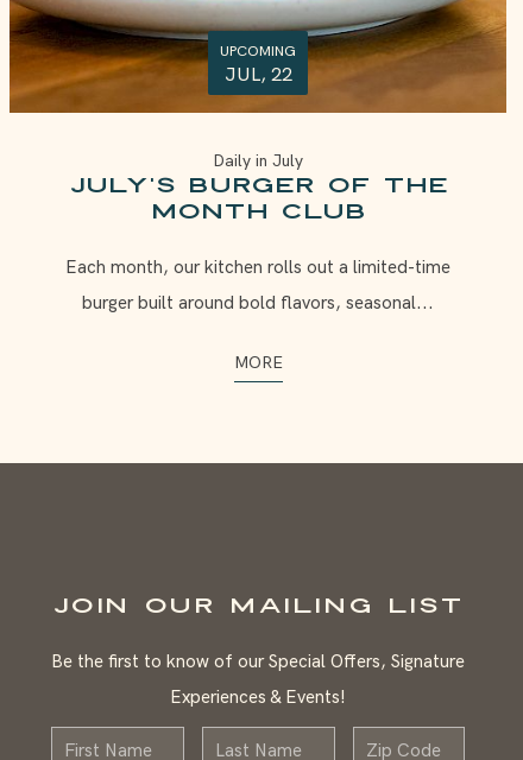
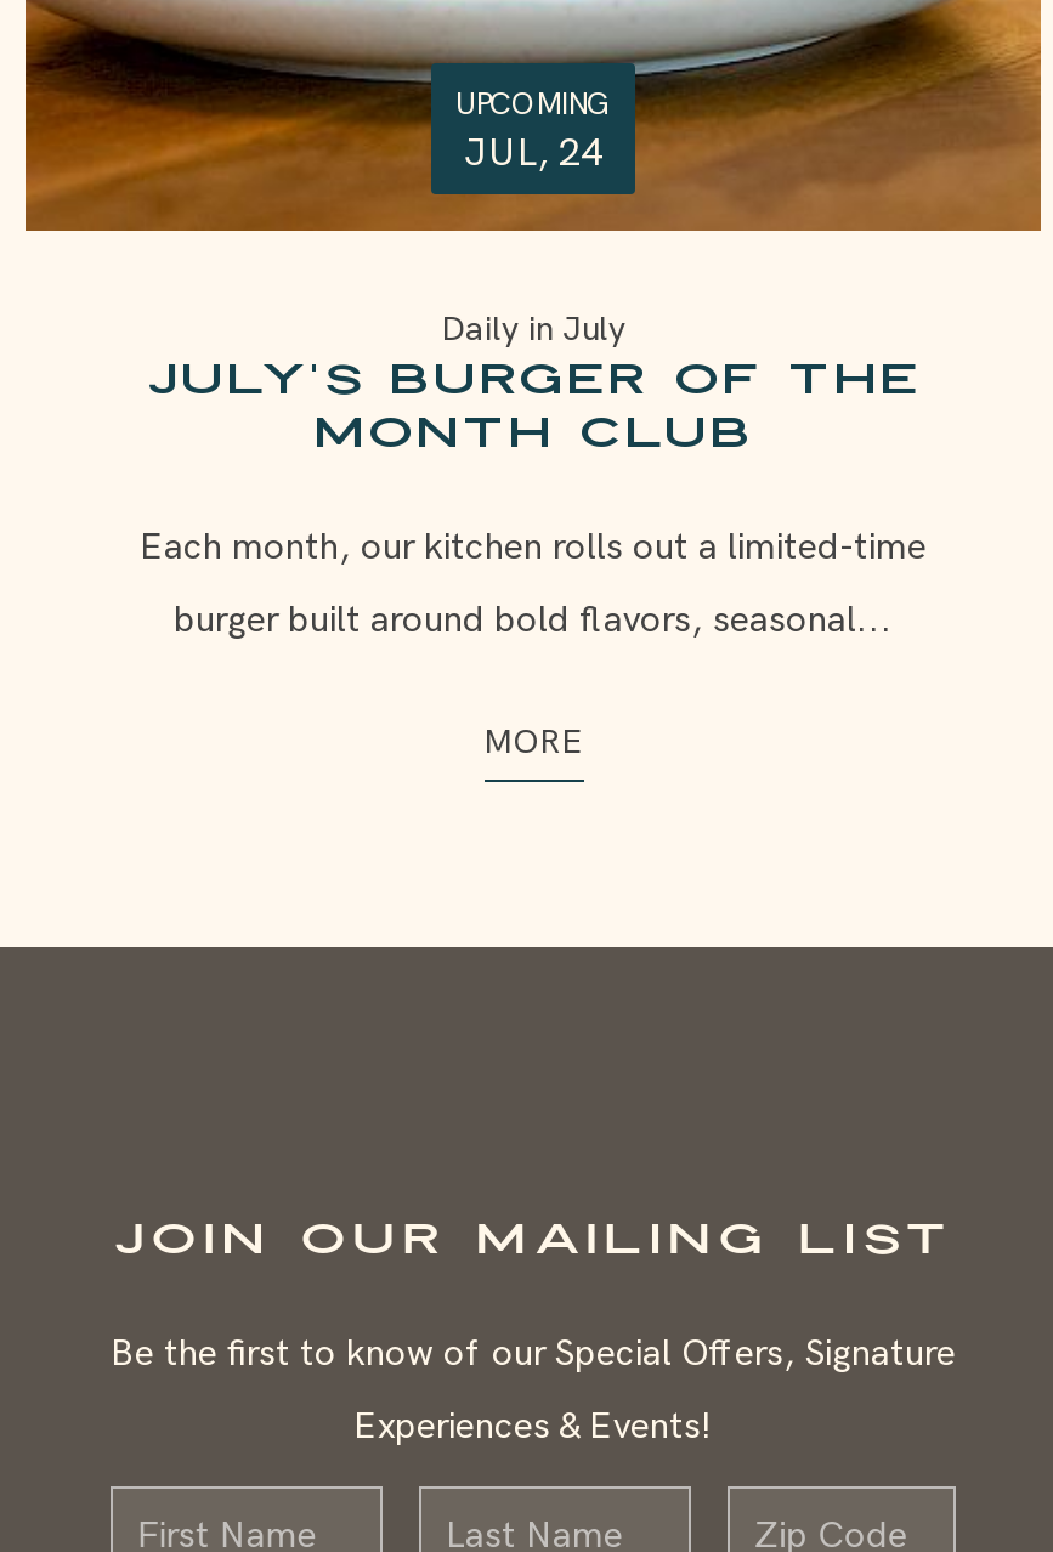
[224,64,292,86] JUL, 22 -> [464,130,602,176] JUL, 24

